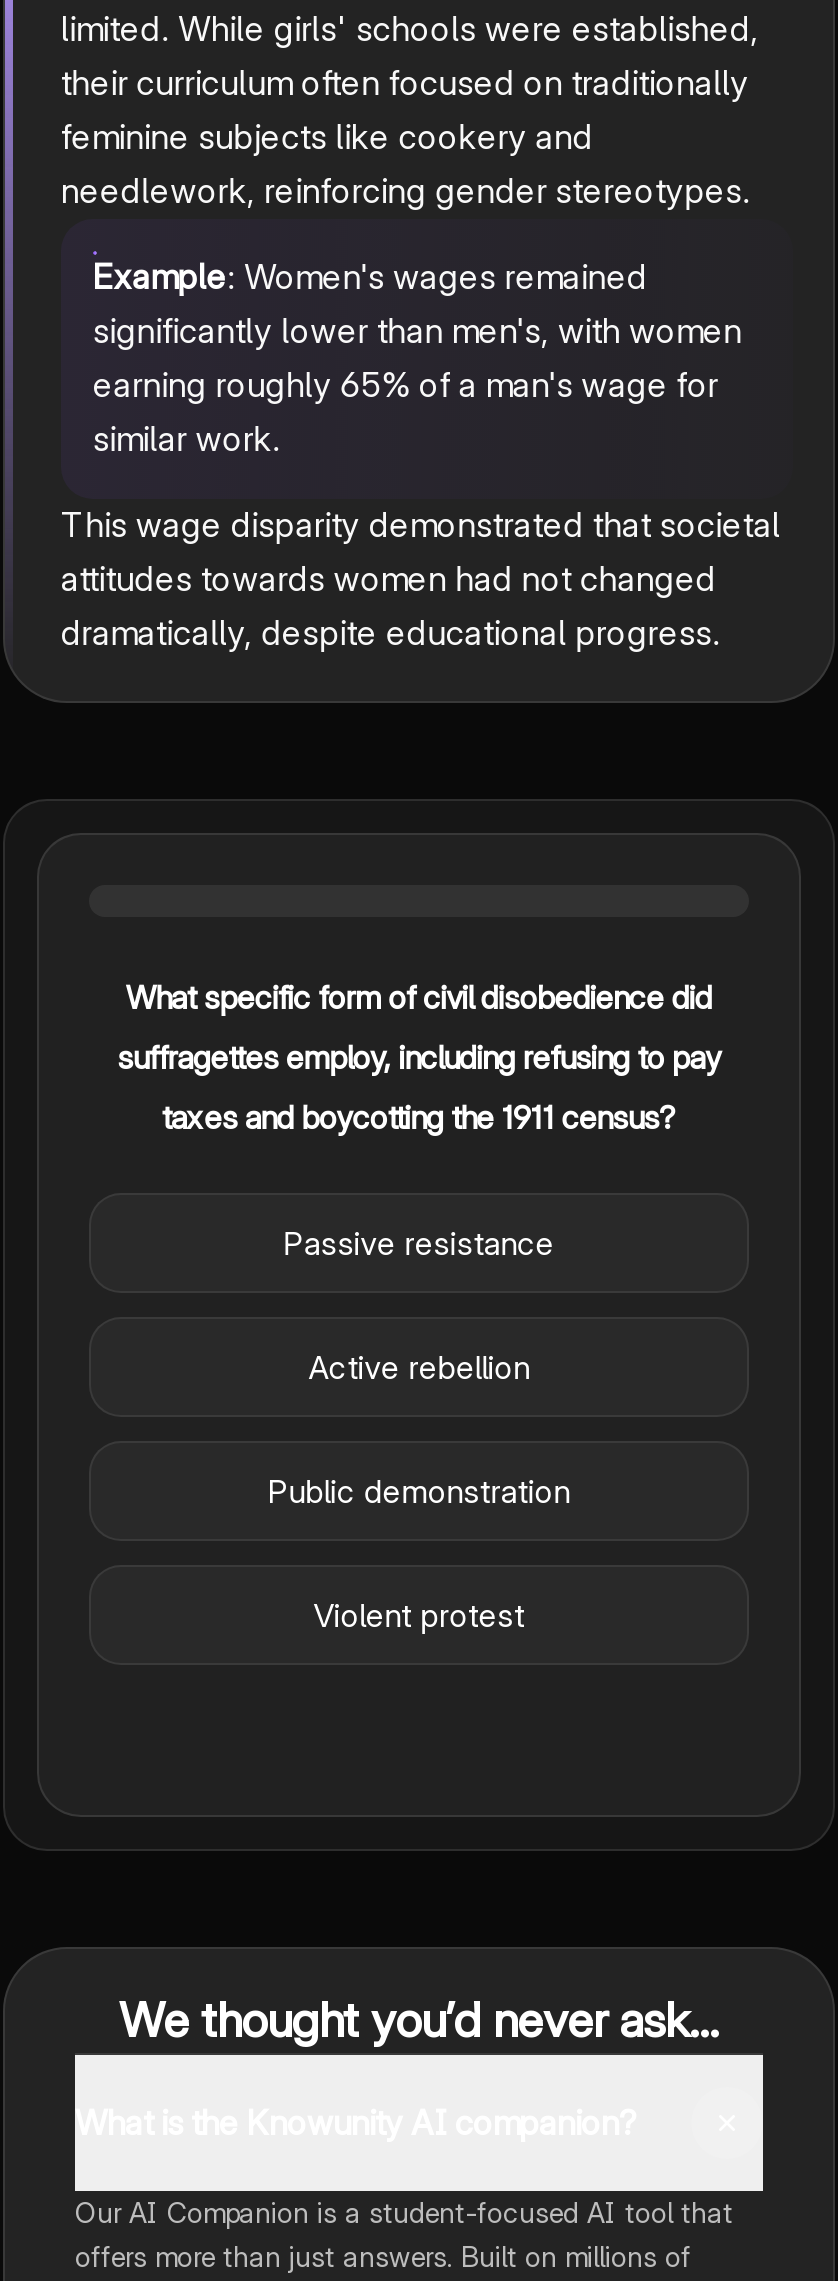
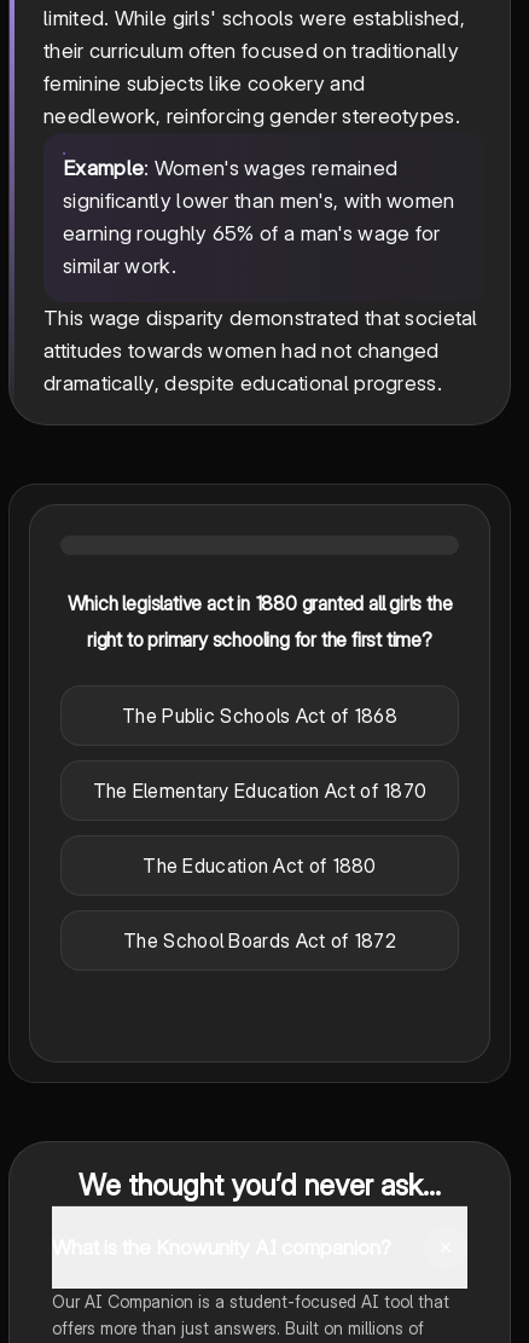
[117,977,721,1635] What specific form of civil disobedience did | suffragettes employ, including refusing to pay | taxes and boycotting the 1911 census? | Passive resistance | Active rebellion | Public demonstration | Violent protest -> [67,591,452,953] Which legislative act in 1880 granted all girls the | right to primary schooling for the first time? | The Public Schools Act of 1868 | The Elementary Education Act of 1870 | The Education Act of 1880 | The School Boards Act of 1872

